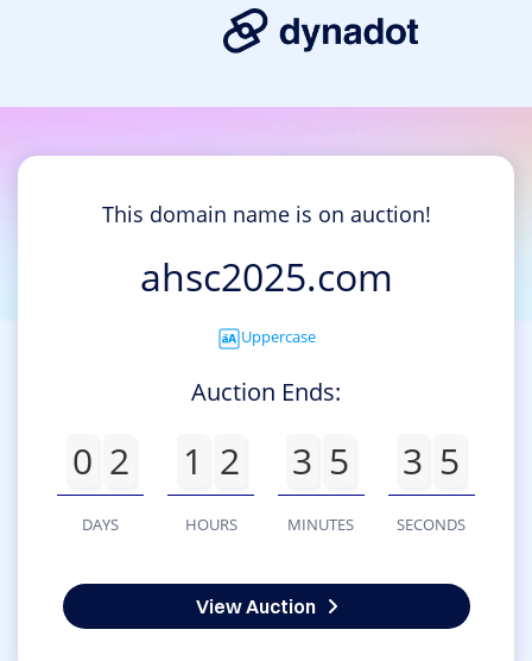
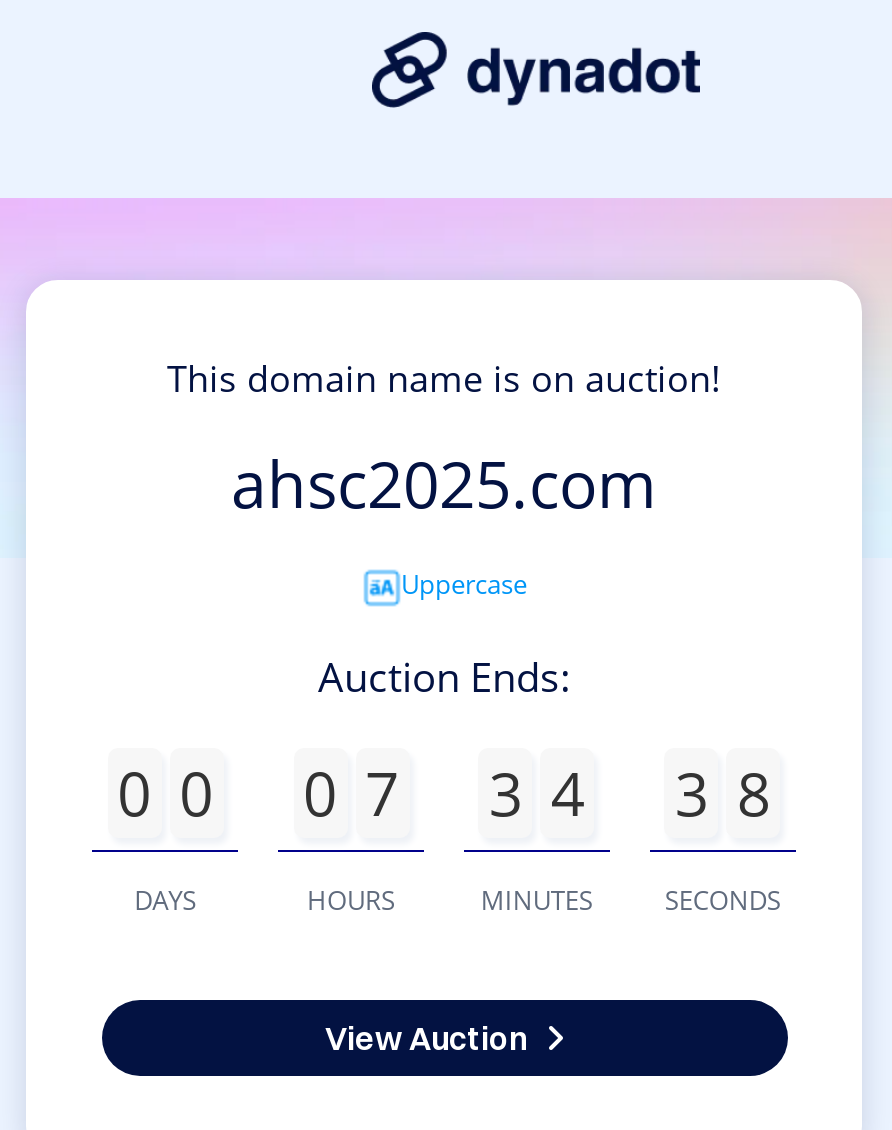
[72,436,129,485] 0 2 -> [117,752,213,834] 0 0
[182,436,239,485] 1 2 -> [303,752,399,834] 0 7
[293,436,350,485] 3 5 -> [489,752,585,834] 3 4
[403,436,460,485] 3 5 -> [675,752,771,834] 3 8

